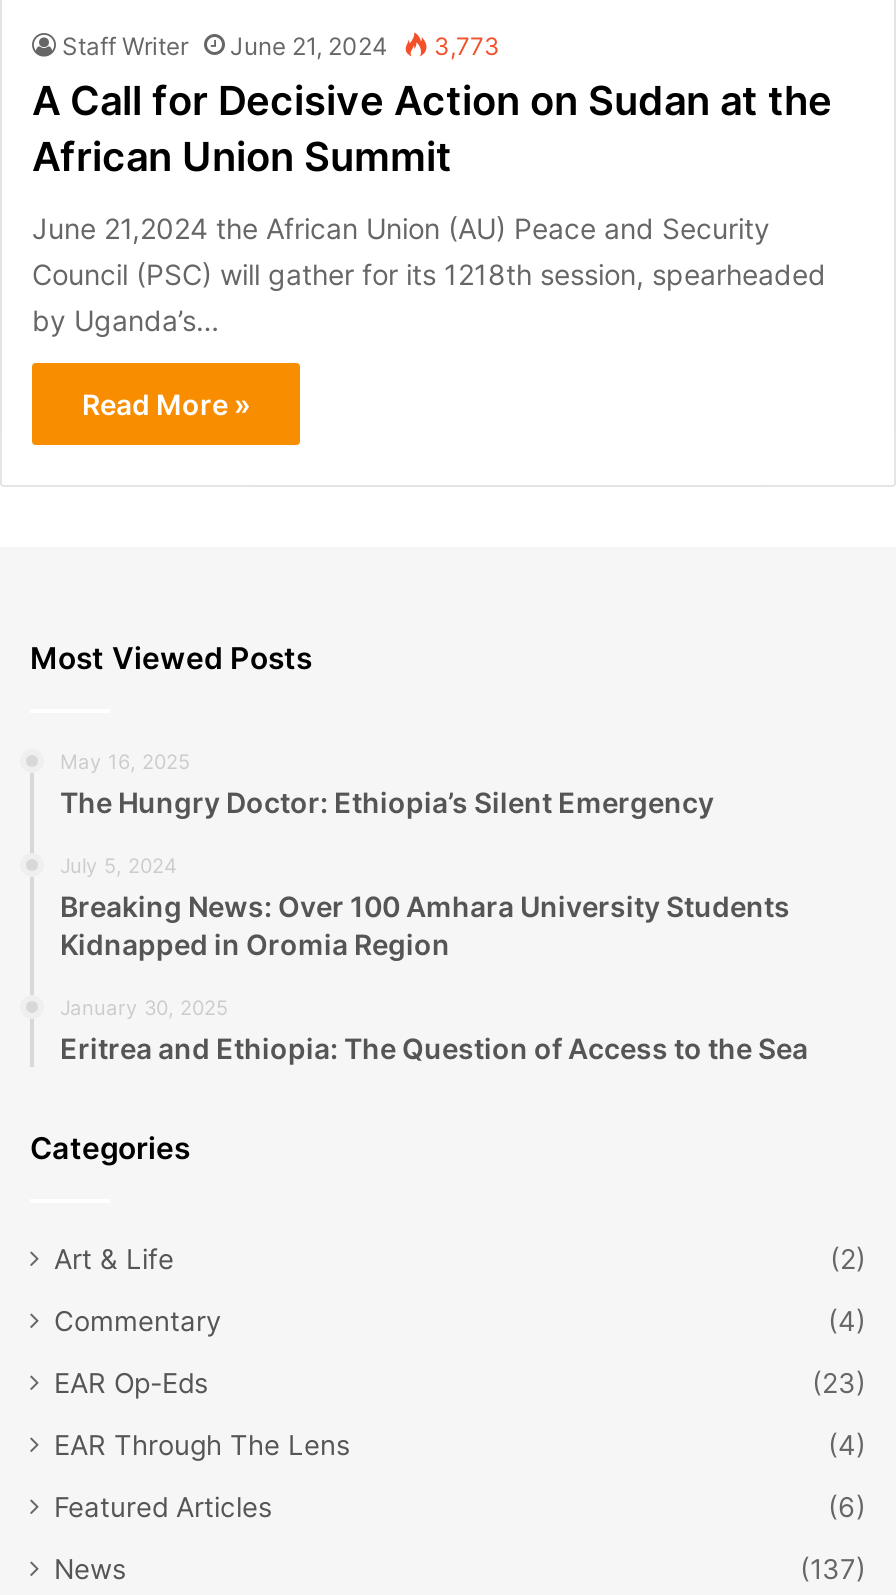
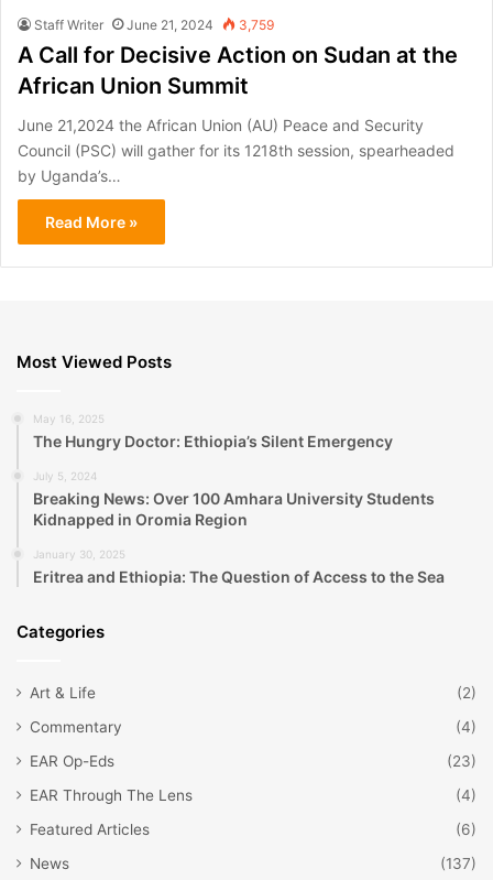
[62,30,500,60] Staff Writer June 21, 2024 3,773 -> [34,16,274,33] Staff Writer June 21, 2024 3,759

